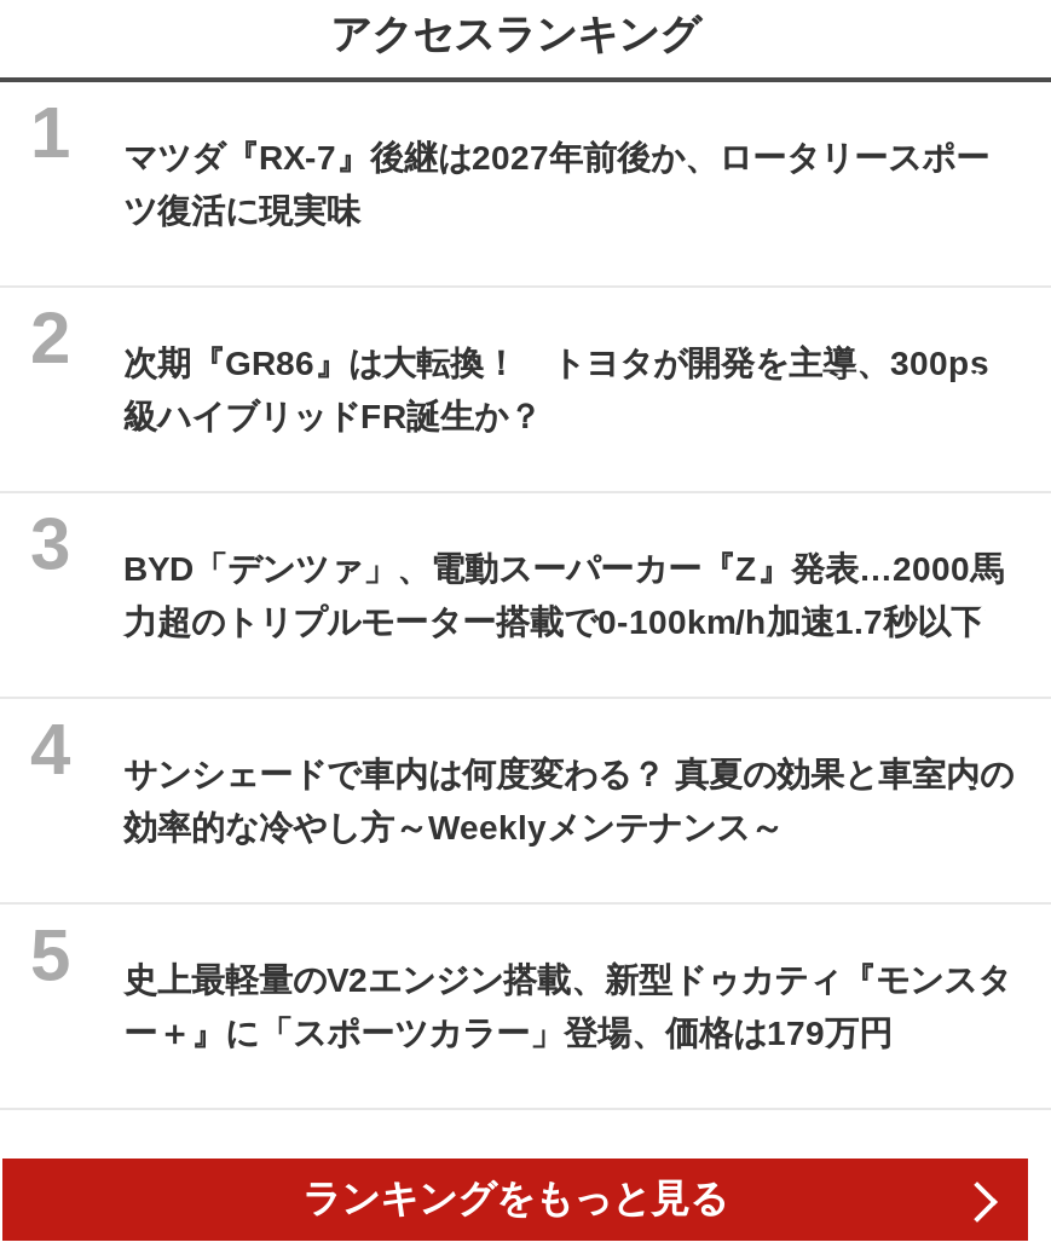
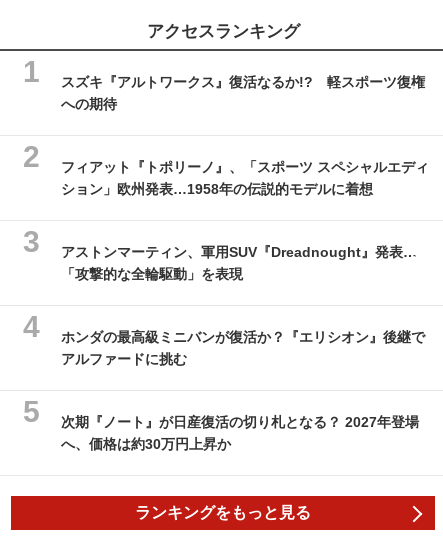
[123,138,989,230] マツダ『RX-7』後継は2027年前後か、ロータリースポー | ツ復活に現実味 -> [61,74,425,112] スズキ『アルトワークス』復活なるか!? 軽スポーツ復権 | への期待
[123,344,989,436] 次期『GR86』は大転換！ トヨタが開発を主導、300ps | 級ハイブリッドFR誕生か？ -> [61,159,429,197] フィアット『トポリーノ』、「スポーツ スペシャルエディ | ション」欧州発表…1958年の伝説的モデルに着想
[123,550,1004,641] BYD「デンツァ」、電動スーパーカー『Z』発表…2000馬 | 力超のトリプルモーター搭載で0-100km/h加速1.7秒以下 -> [61,244,417,282] アストンマーティン、軍用SUV『Dreadnought』発表… | 「攻撃的な全輪駆動」を表現
[123,755,1014,847] サンシェードで車内は何度変わる？ 真夏の効果と車室内の | 効率的な冷やし方～Weeklyメンテナンス～ -> [61,329,425,367] ホンダの最高級ミニバンが復活か？『エリシオン』後継で | アルファードに挑む
[123,961,1011,1053] 史上最軽量のV2エンジン搭載、新型ドゥカティ『モンスタ | ー＋』に「スポーツカラー」登場、価格は179万円 -> [61,414,419,452] 次期『ノート』が日産復活の切り札となる？ 2027年登場 | へ、価格は約30万円上昇か

